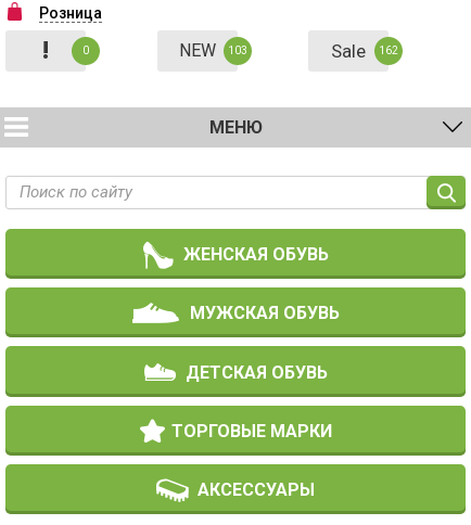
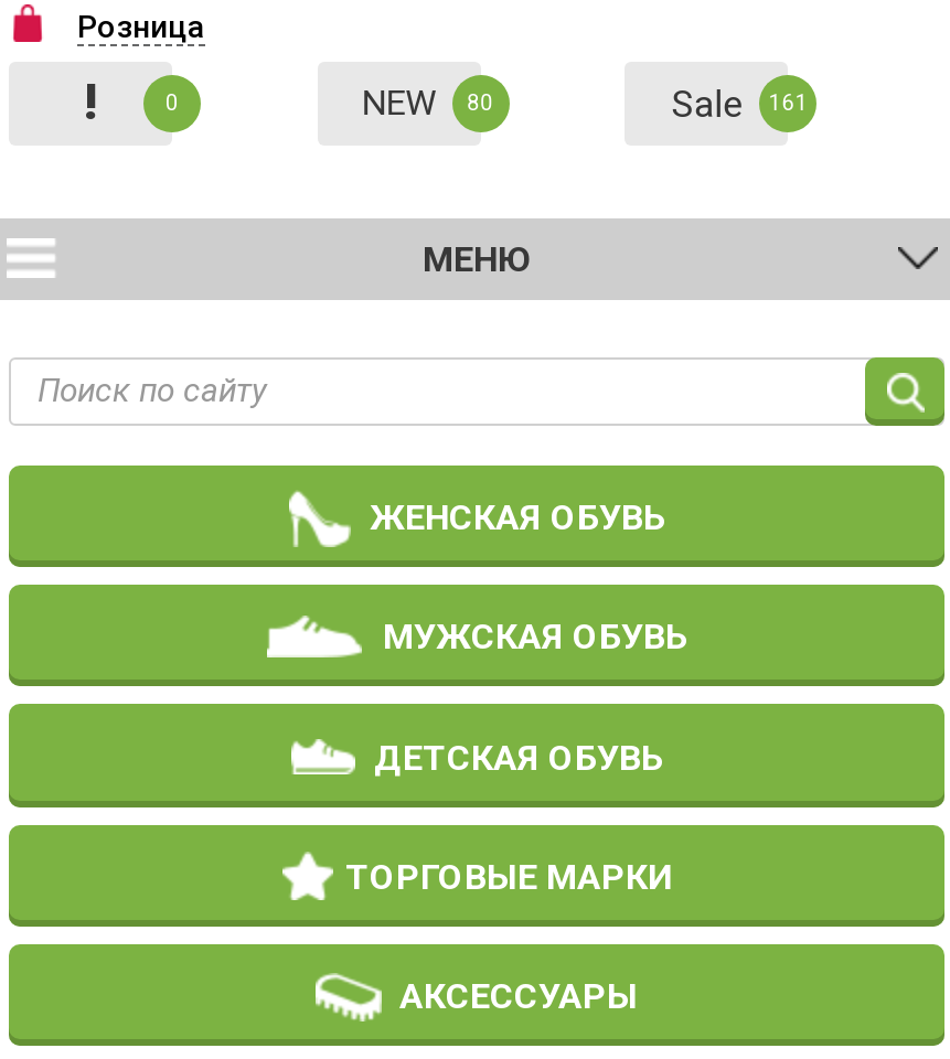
[179,40,247,61] NEW 103 -> [361,81,494,123] NEW 80
[331,40,399,62] Sale 162 -> [672,81,808,126] Sale 161

